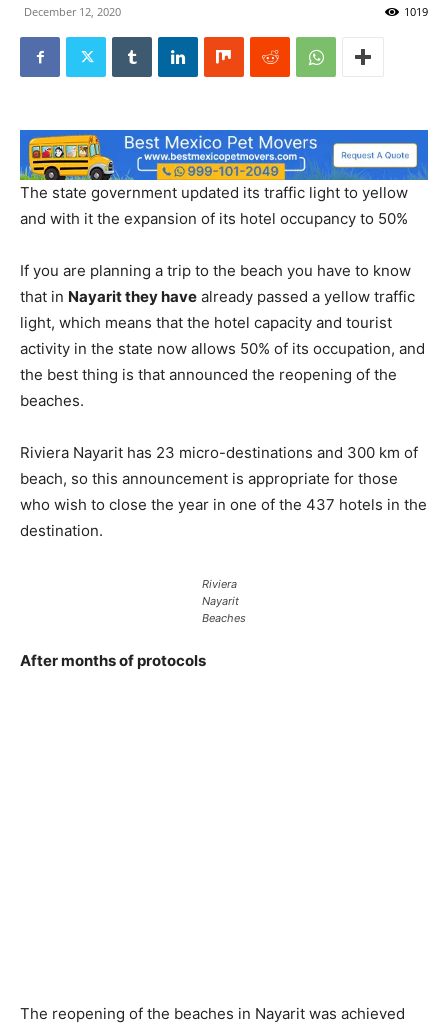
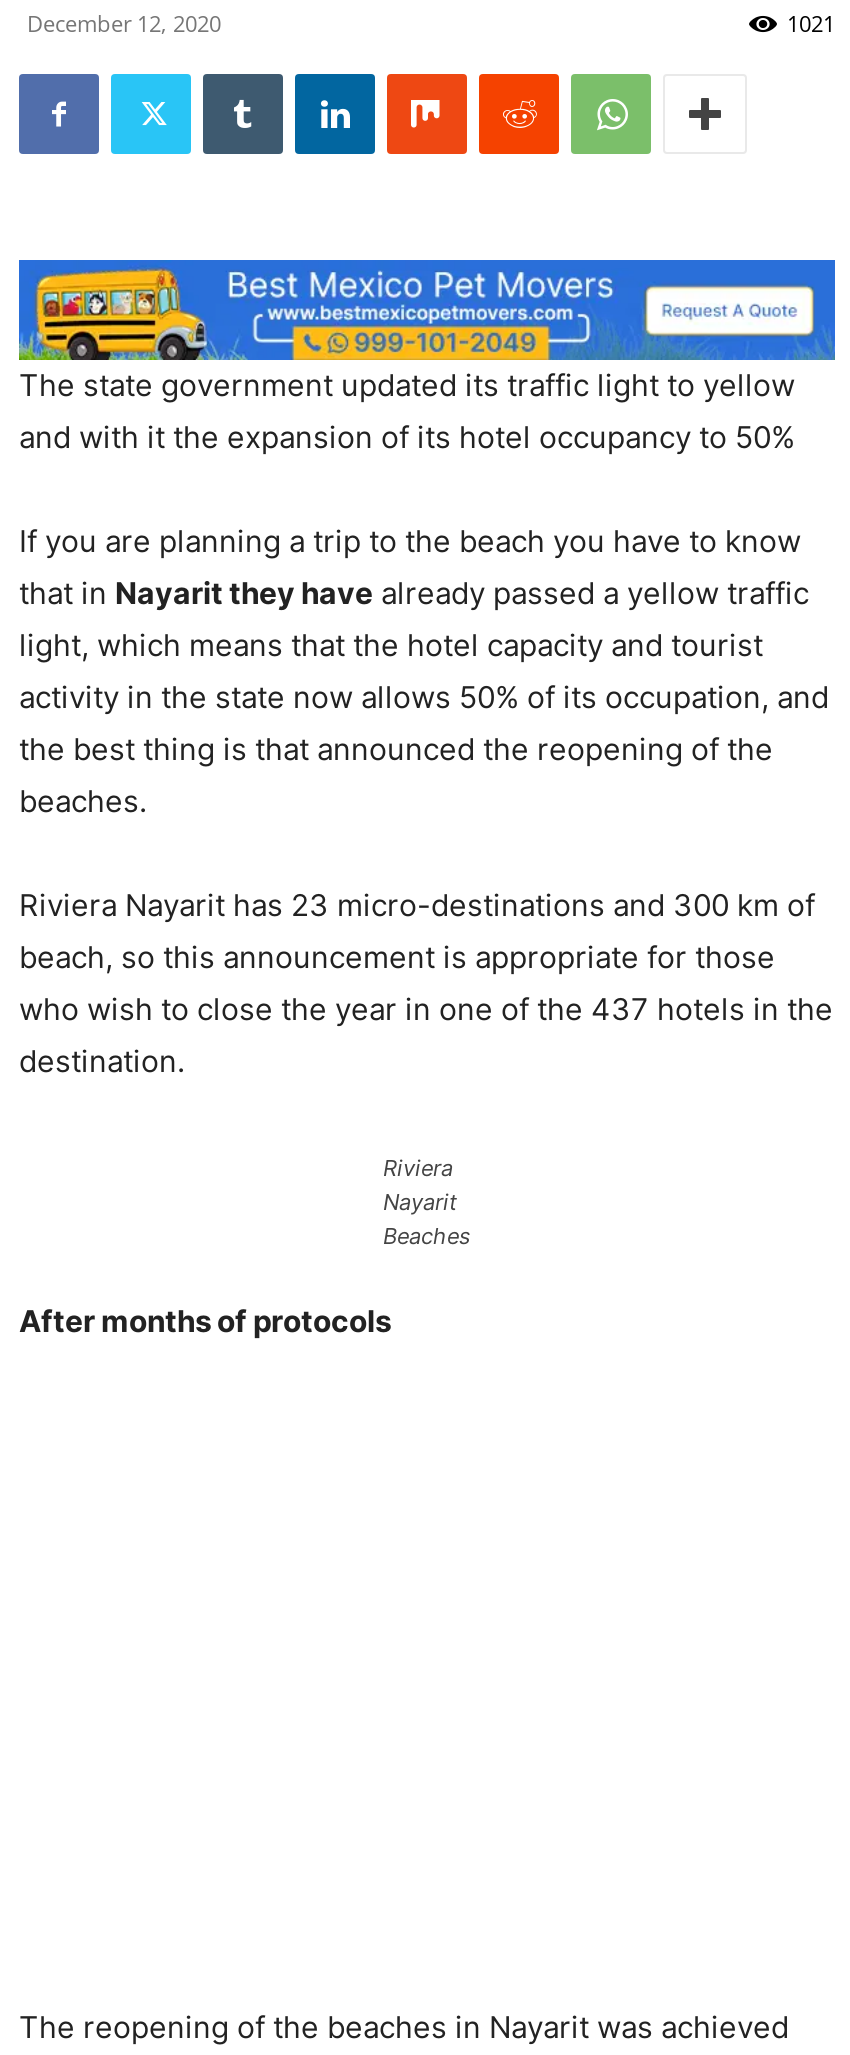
[404,4,428,19] 1019 -> [787,8,835,38] 1021

